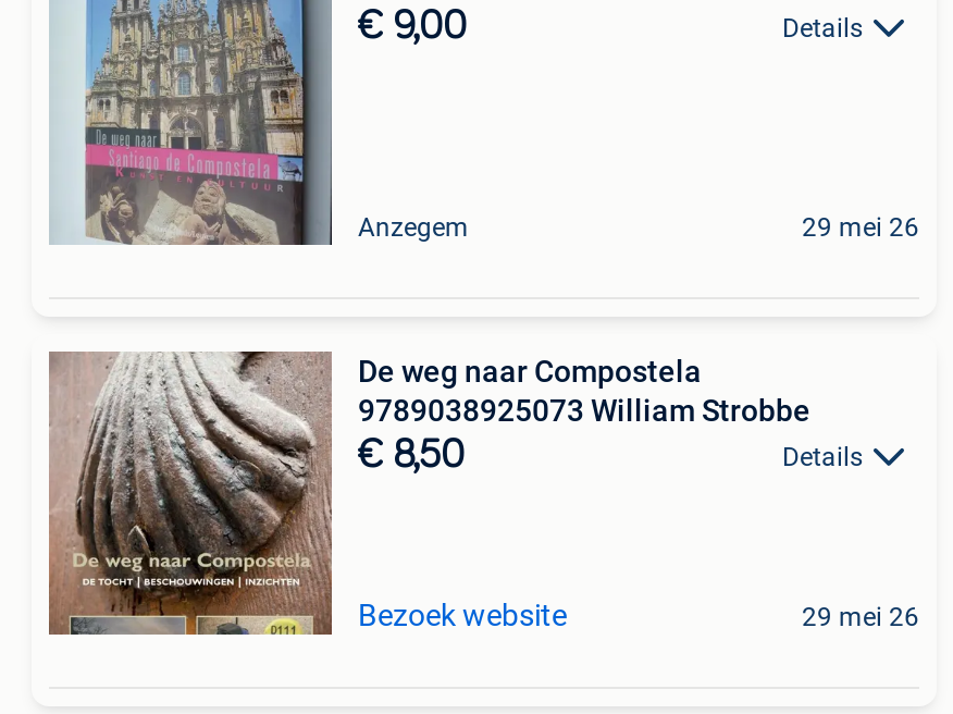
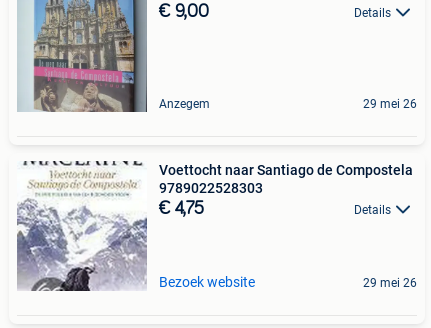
[47,348,810,638] [image] | De weg naar Compostela | 9789038925073 William Strobbe | € 8,50 -> [16,160,413,292] [image] | Voettocht naar Santiago de Compostela | 9789022528303 | € 4,75

